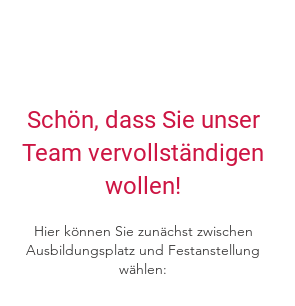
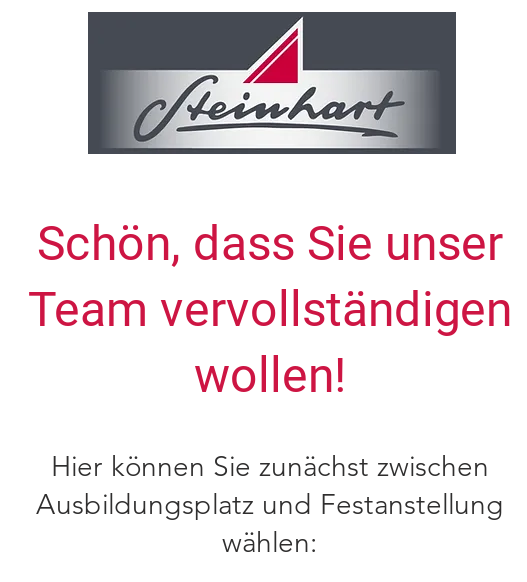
none -> [86,10,458,156] [image]

